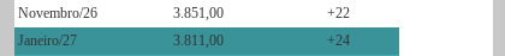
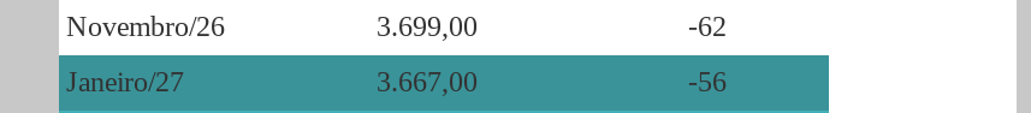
[173,5,224,22] 3.851,00 -> [377,10,478,44] 3.699,00
[327,5,350,22] +22 -> [688,10,727,44] -62
[173,32,224,49] 3.811,00 -> [377,65,478,99] 3.667,00
[327,32,350,49] +24 -> [688,65,727,99] -56

